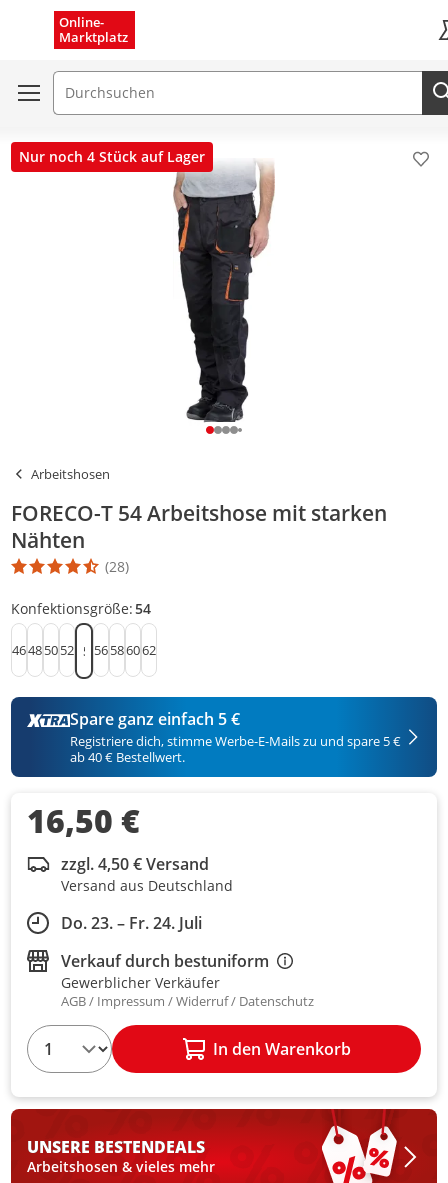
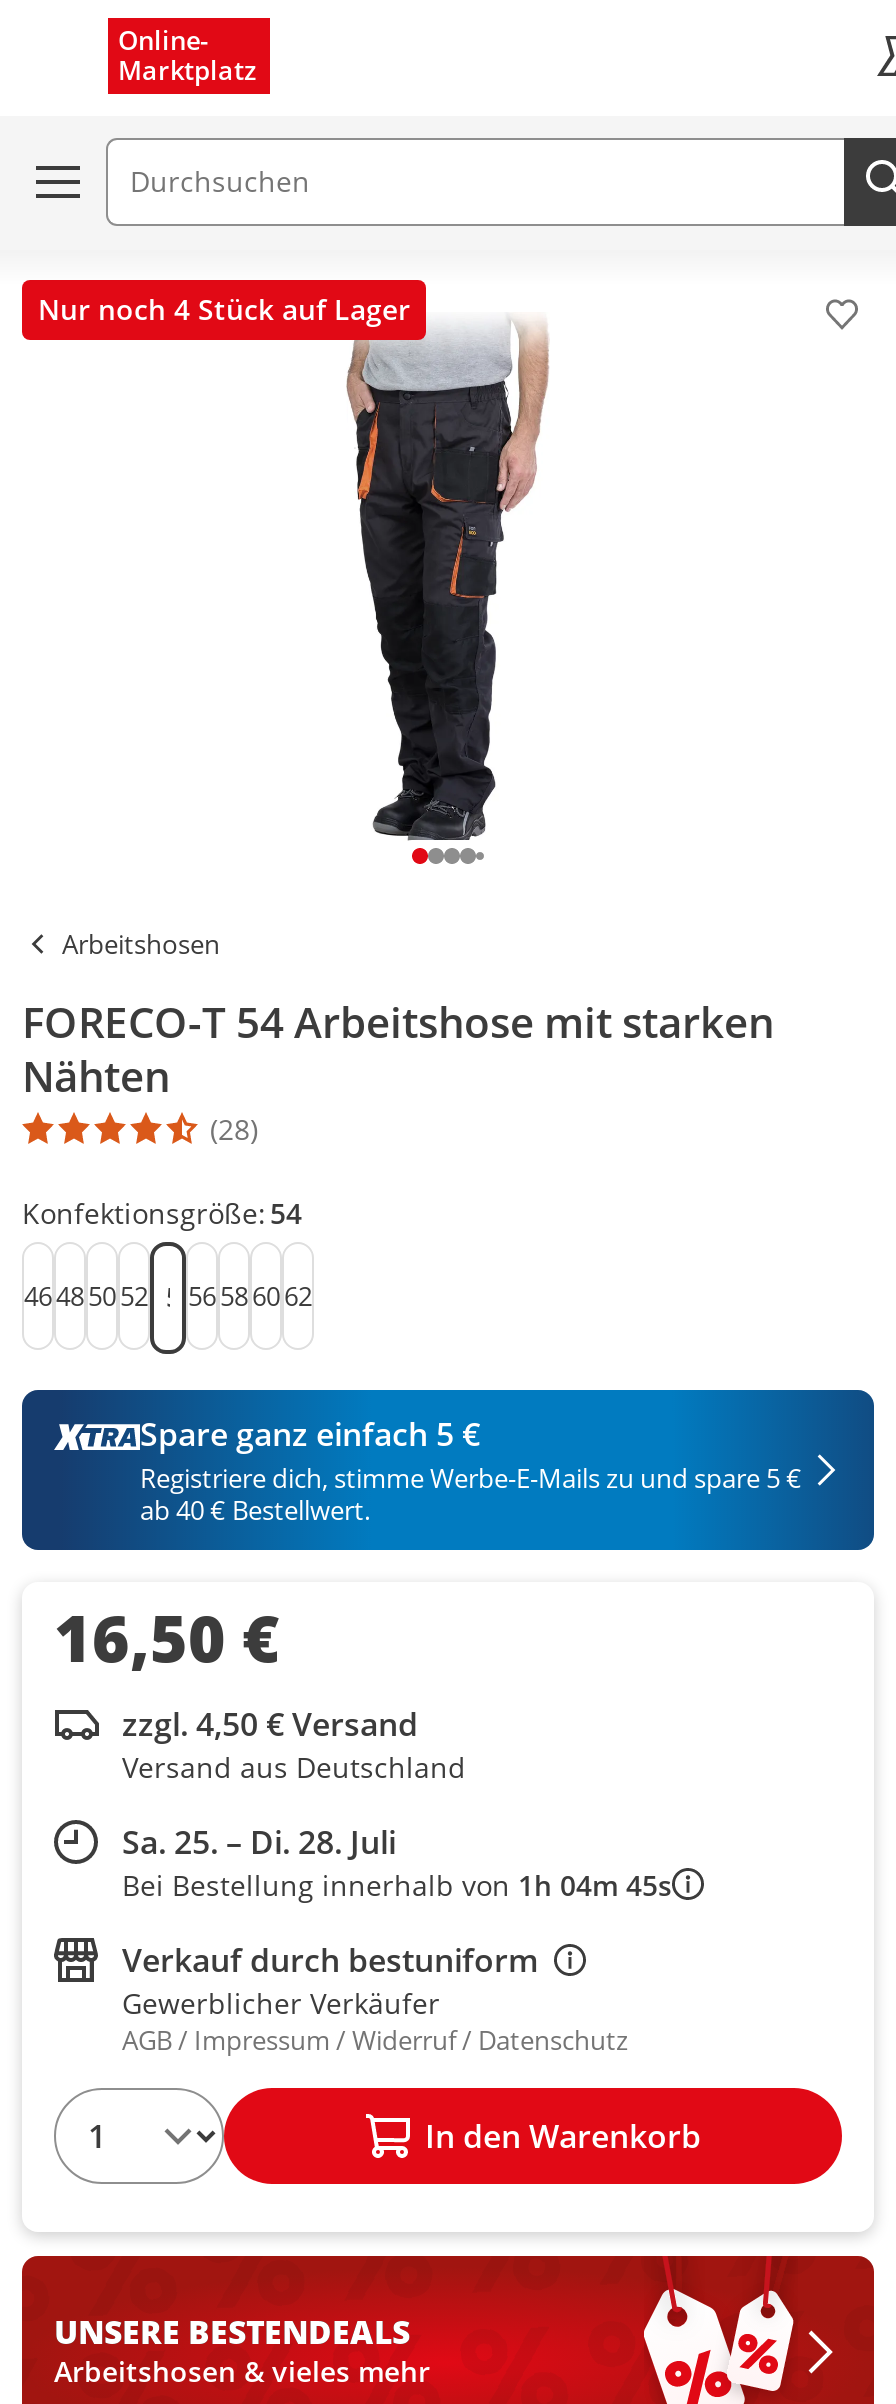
[61,912,202,934] Do. 23. – Fr. 24. Juli -> [122,1820,672,1904] Sa. 25. – Di. 28. Juli | Bei Bestellung innerhalb von 1h 04m 45s

